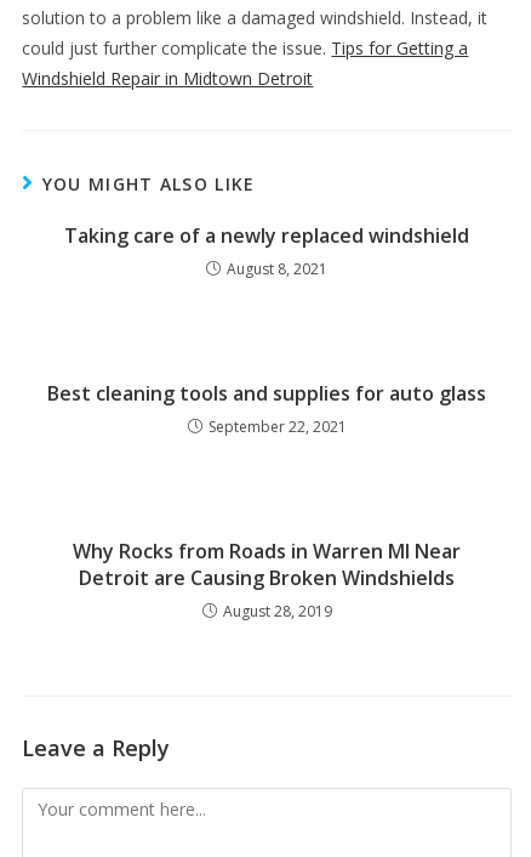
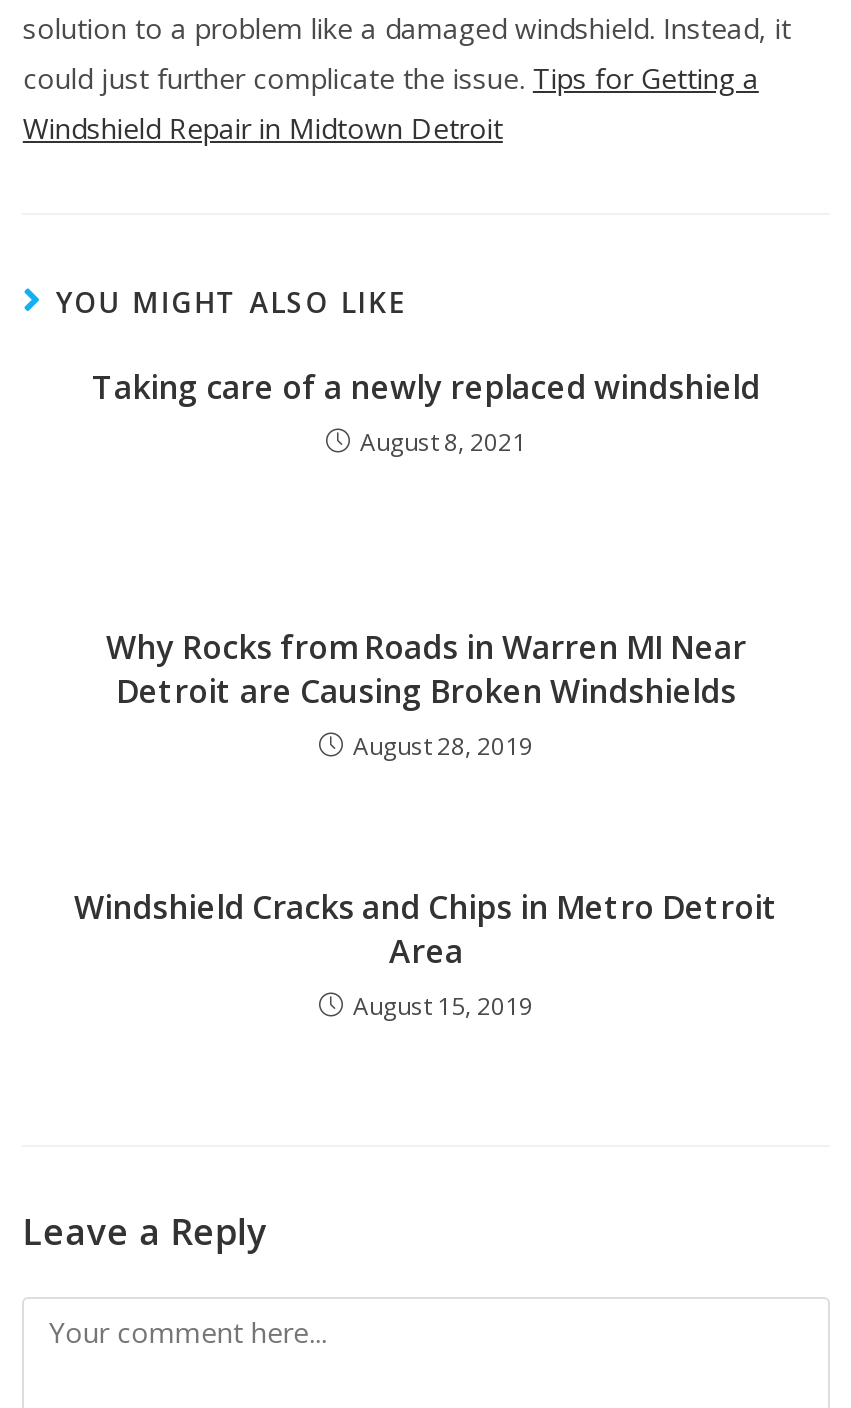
[47,380,486,437] Best cleaning tools and supplies for auto glass | September 22, 2021 -> none
moved [73,538,461,621] -> [106,625,746,763]: Why Rocks from Roads in Warren MI Near | Detroit are Causing Broken Windshields | August 28, 2019
none -> [74,885,778,1023] Windshield Cracks and Chips in Metro Detroit | Area | August 15, 2019

